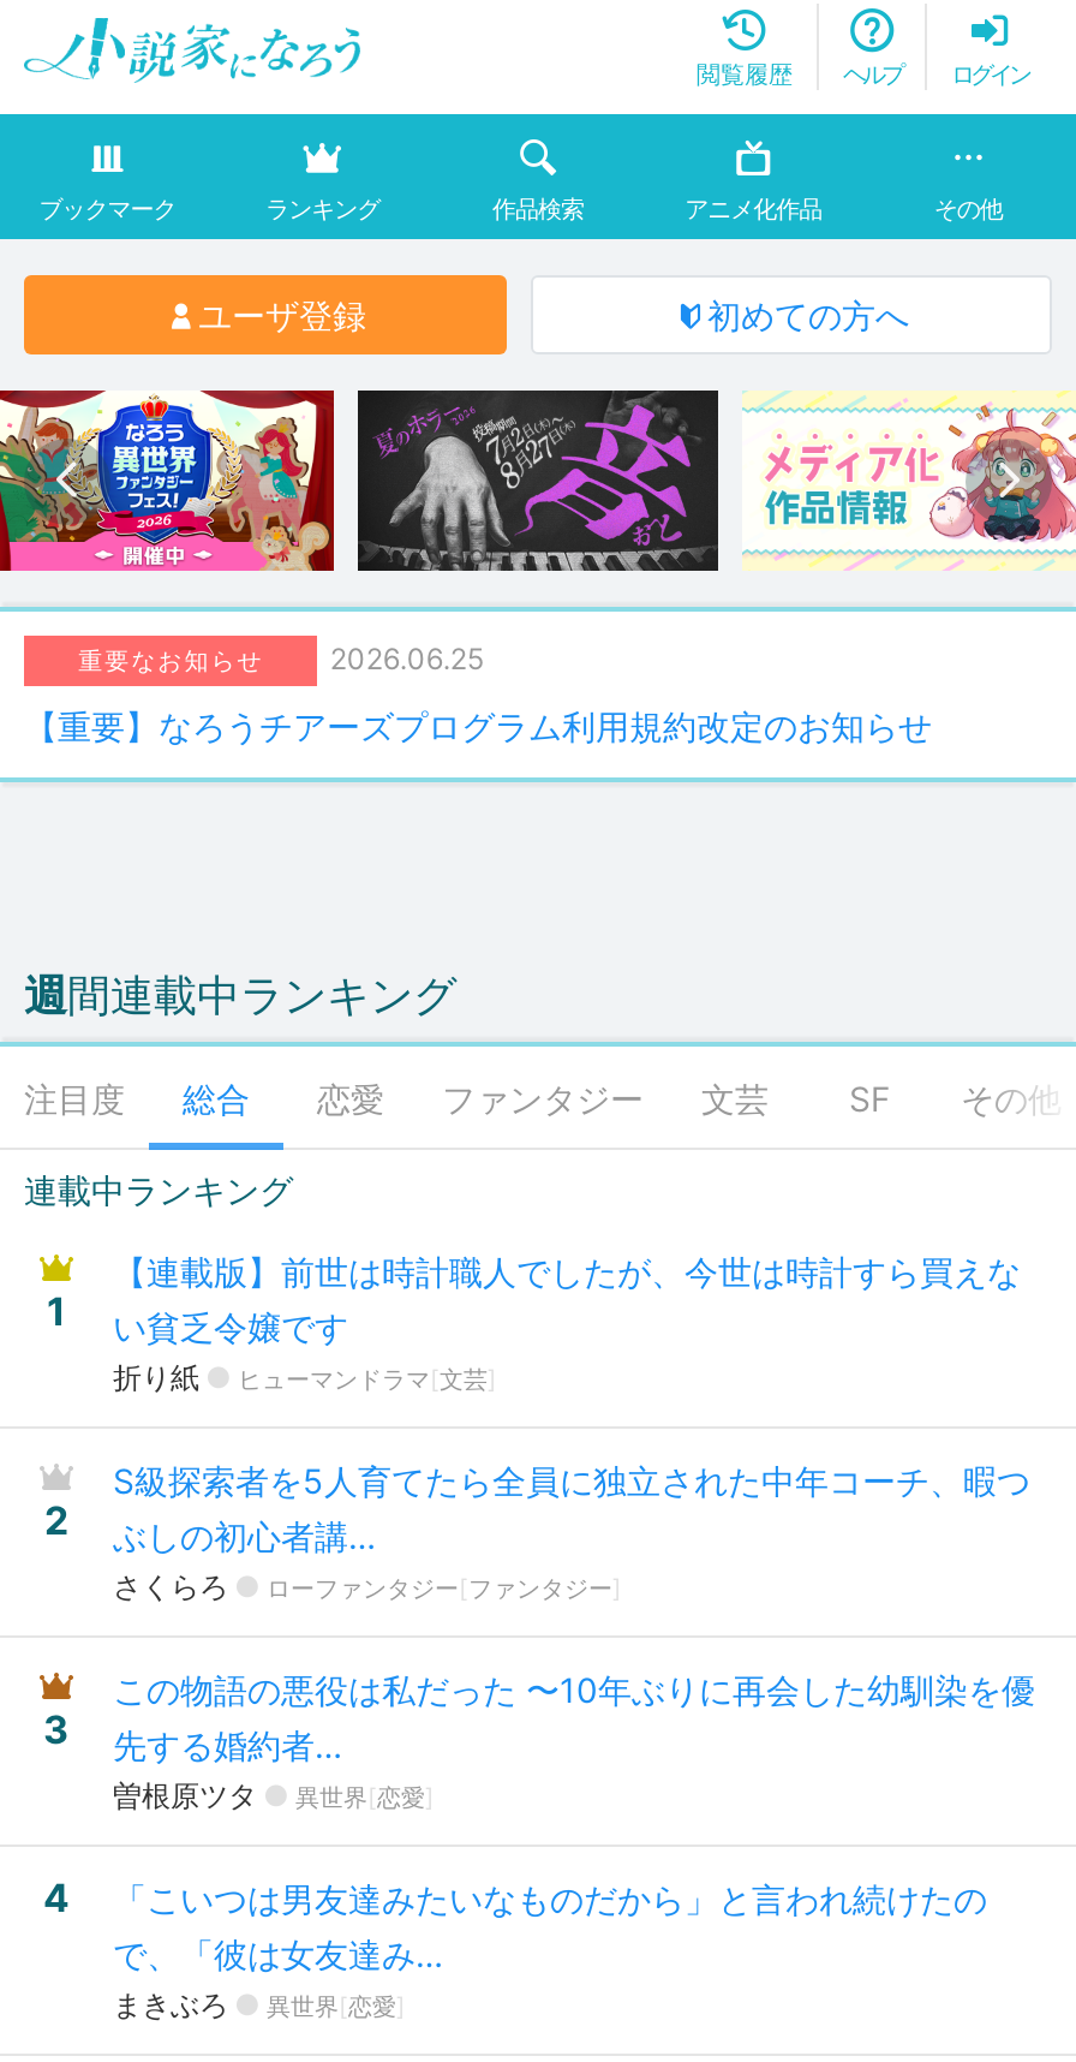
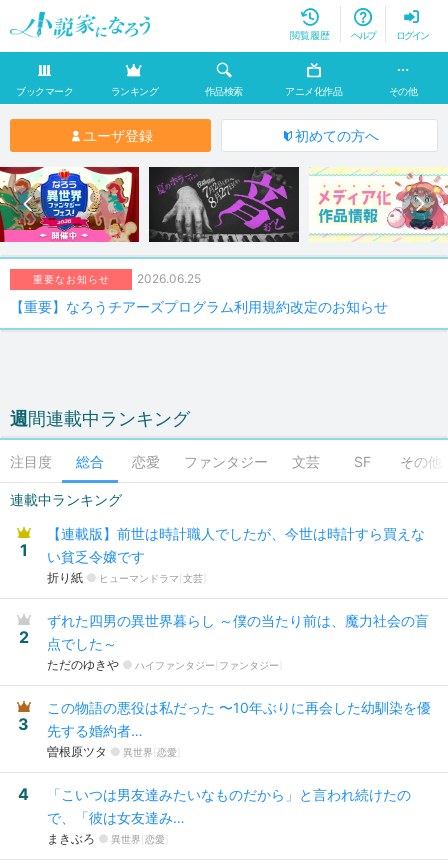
[113,1461,1030,1605] S級探索者を5人育てたら全員に独立された中年コーチ、暇つ | ぶしの初心者講… | さくらろ | ローファンタジー ファンタジー -> [47,612,429,672] ずれた四男の異世界暮らし ～僕の当たり前は、魔力社会の盲 | 点でした～ | ただのゆきや | ハイファンタジー ファンタジー

